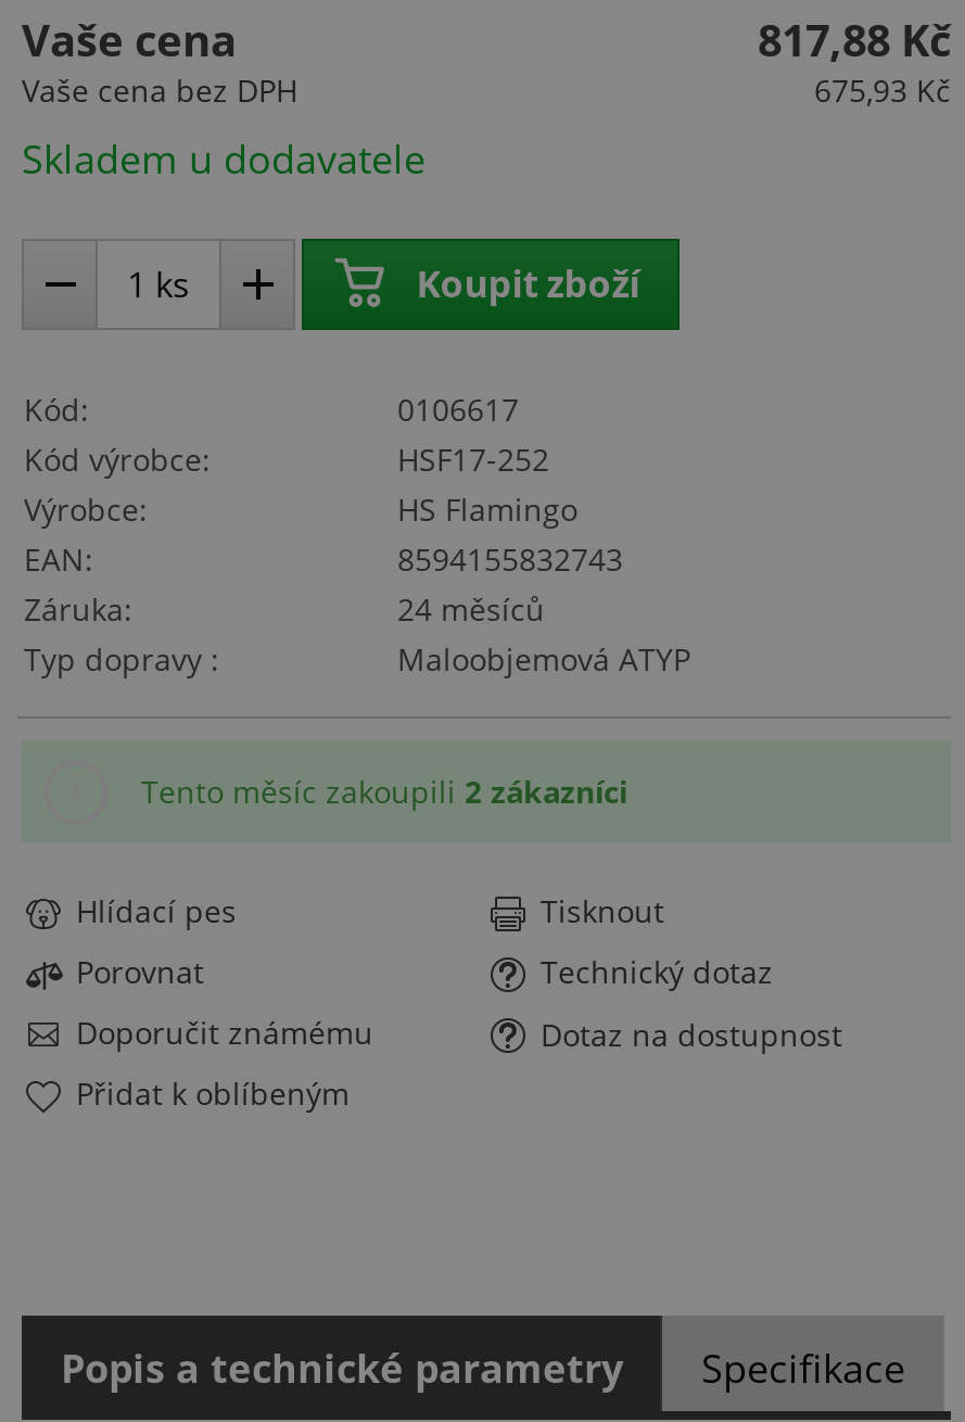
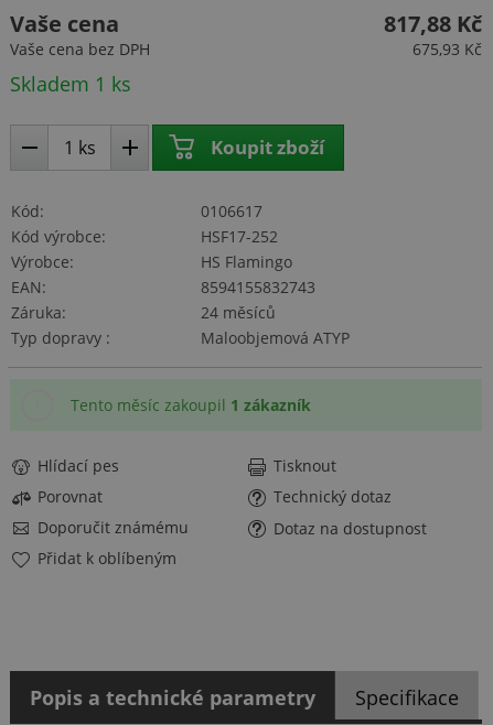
[22,132,426,184] Skladem u dodavatele -> [10,70,131,97] Skladem 1 ks
[141,770,627,811] Tento měsíc zakoupili 2 zákazníci -> [71,394,311,415] Tento měsíc zakoupil 1 zákazník

